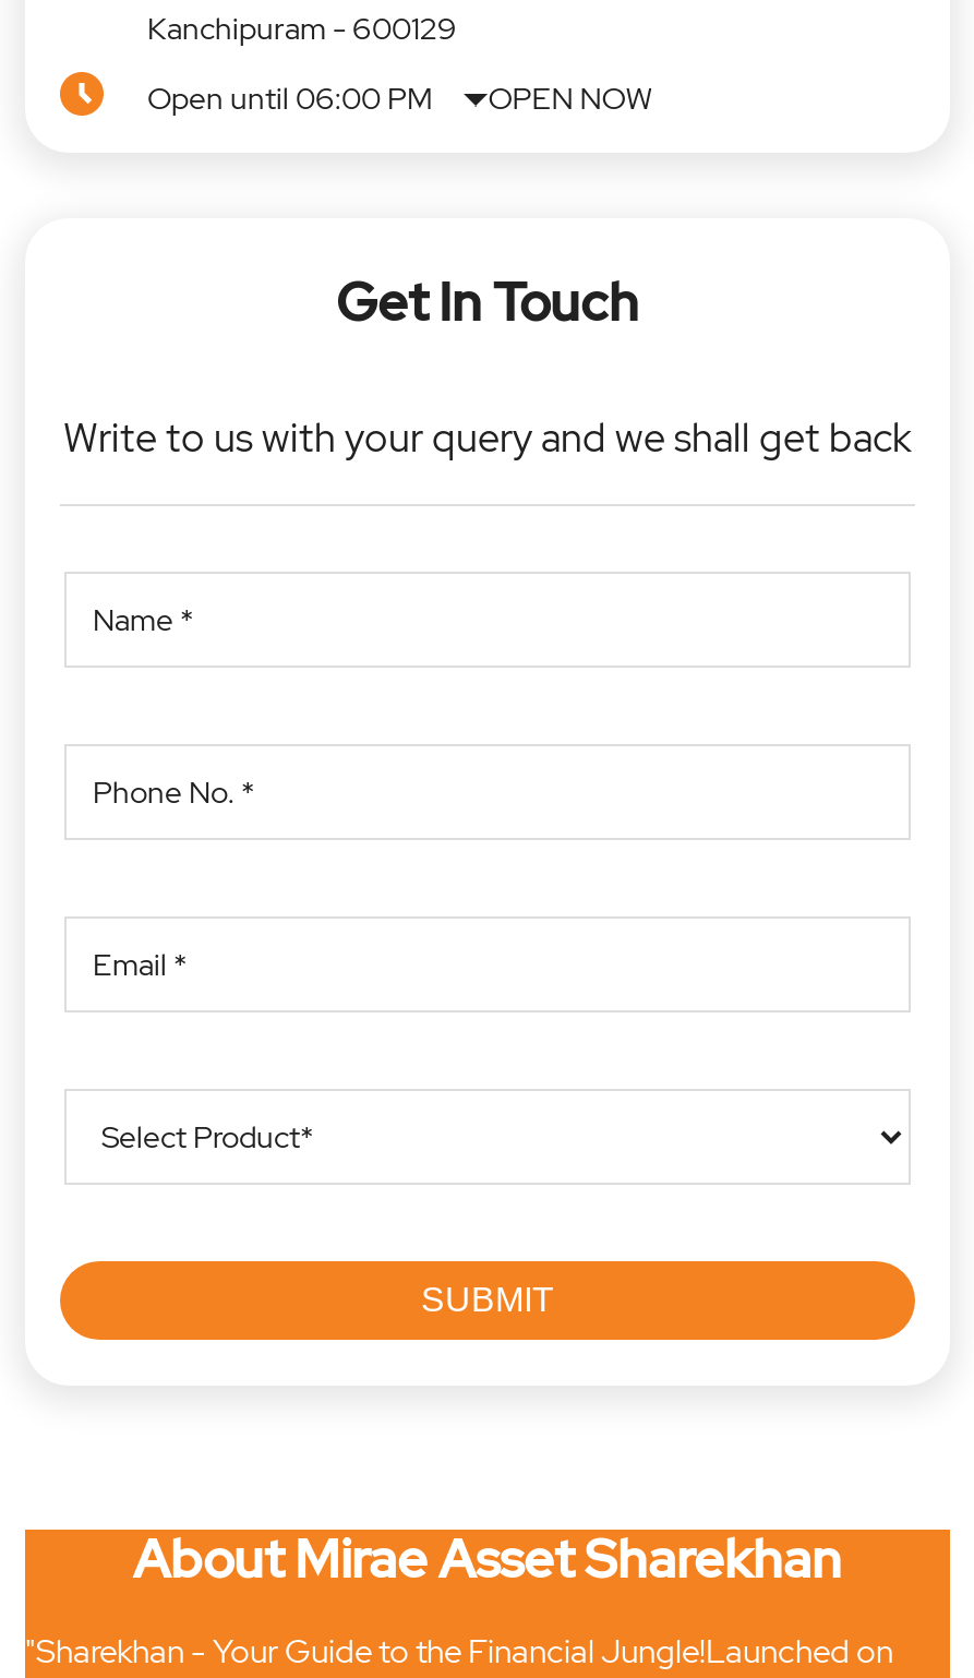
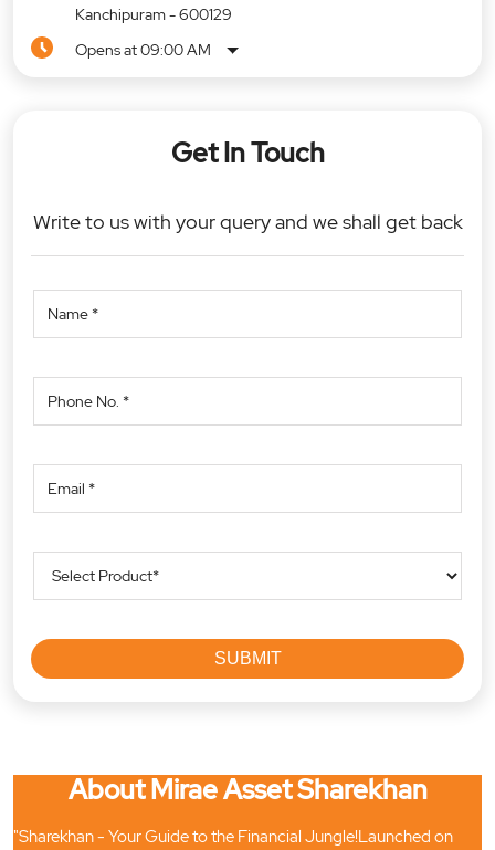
[147,77,652,117] Open until 06:00 PM | OPEN NOW -> [75,39,211,59] Opens at 09:00 AM

